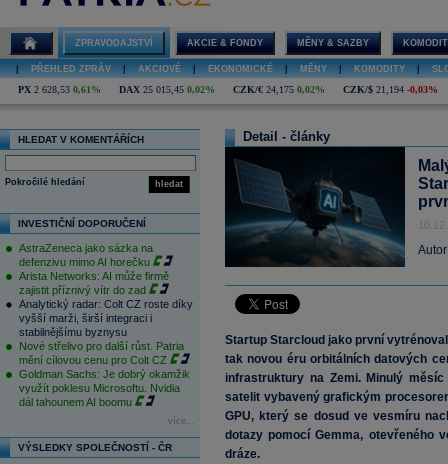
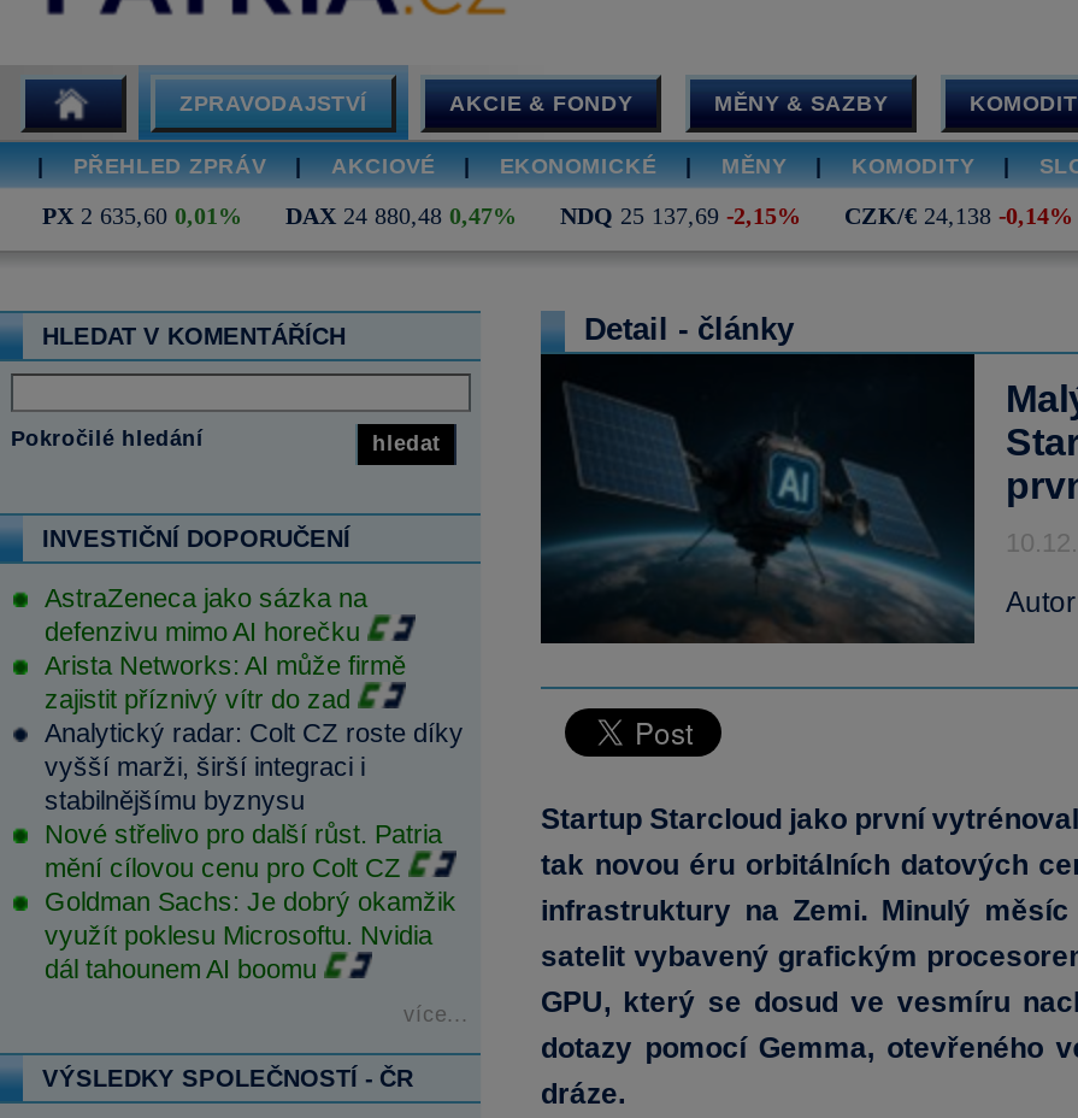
[18,84,438,95] PX 2 628,53 0,61% | DAX 25 015,45 0,02% | CZK/€ 24,175 0,02% | CZK/$ 21,194 -0,03% -> [42,202,1073,229] PX 2 635,60 0,01% | DAX 24 880,48 0,47% | NDQ 25 137,69 -2,15% | CZK/€ 24,138 -0,14%

